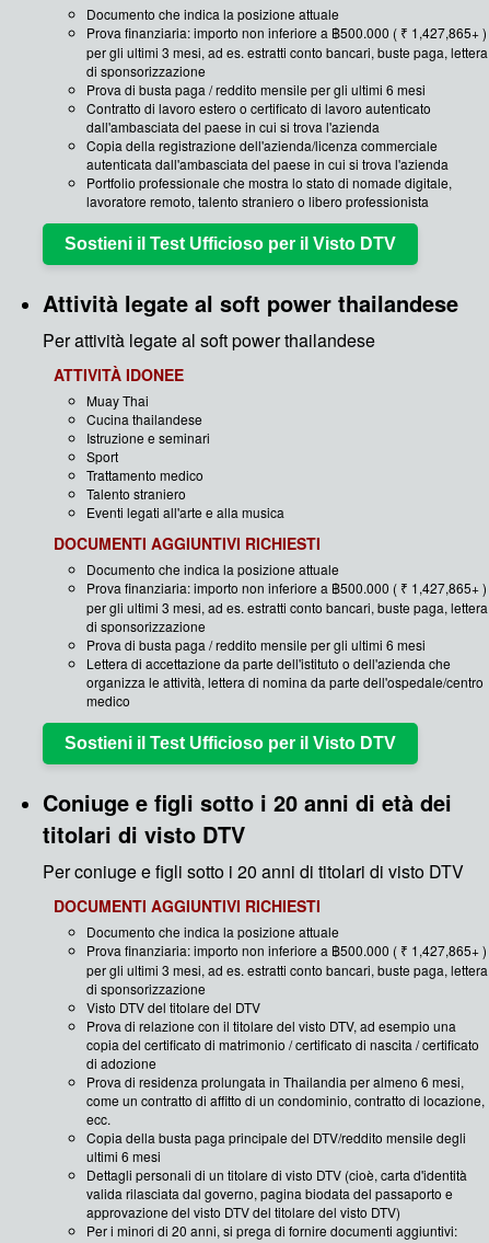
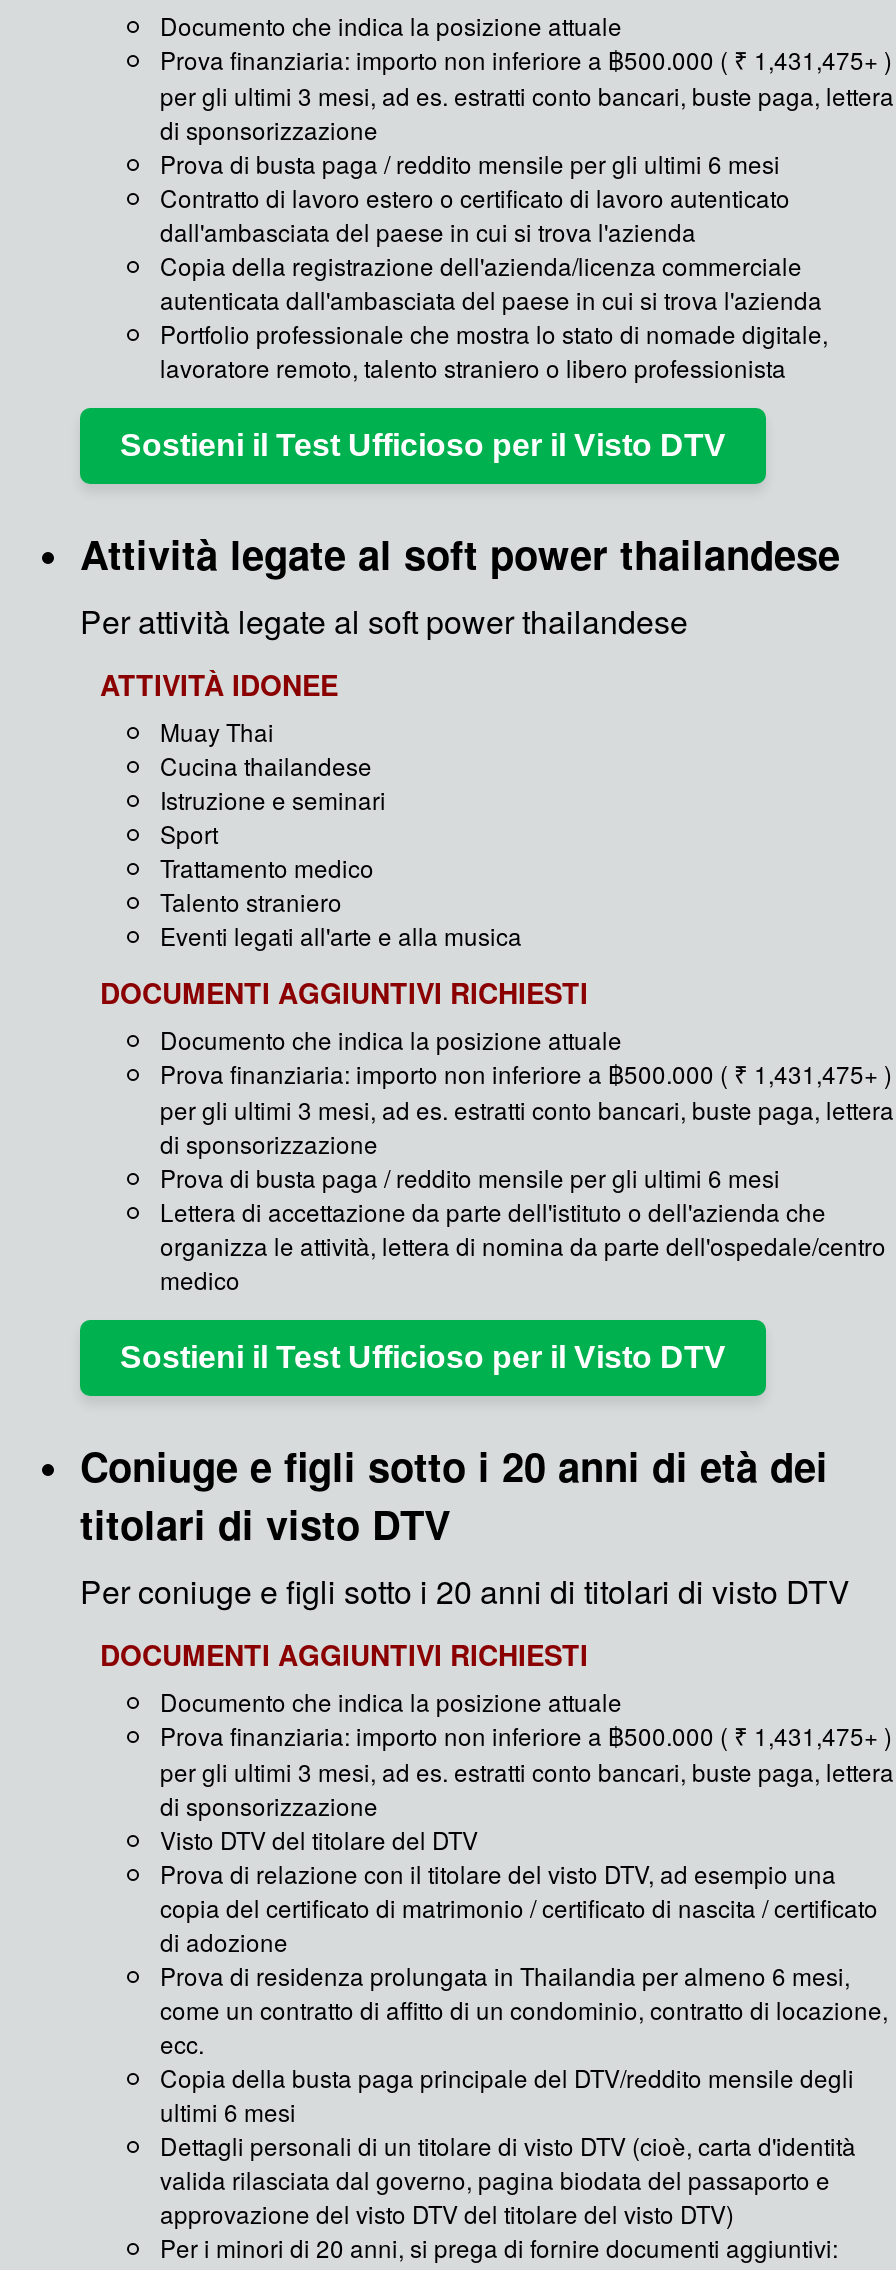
[86,22,487,41] Prova finanziaria: importo non inferiore a ฿500.000 ( ₹ 1,427,865+ ) -> [160,41,892,75] Prova finanziaria: importo non inferiore a ฿500.000 ( ₹ 1,431,475+ )
[86,578,487,596] Prova finanziaria: importo non inferiore a ฿500.000 ( ₹ 1,427,865+ ) -> [160,1055,892,1089] Prova finanziaria: importo non inferiore a ฿500.000 ( ₹ 1,431,475+ )
[86,940,487,959] Prova finanziaria: importo non inferiore a ฿500.000 ( ₹ 1,427,865+ ) -> [160,1717,892,1751] Prova finanziaria: importo non inferiore a ฿500.000 ( ₹ 1,431,475+ )

